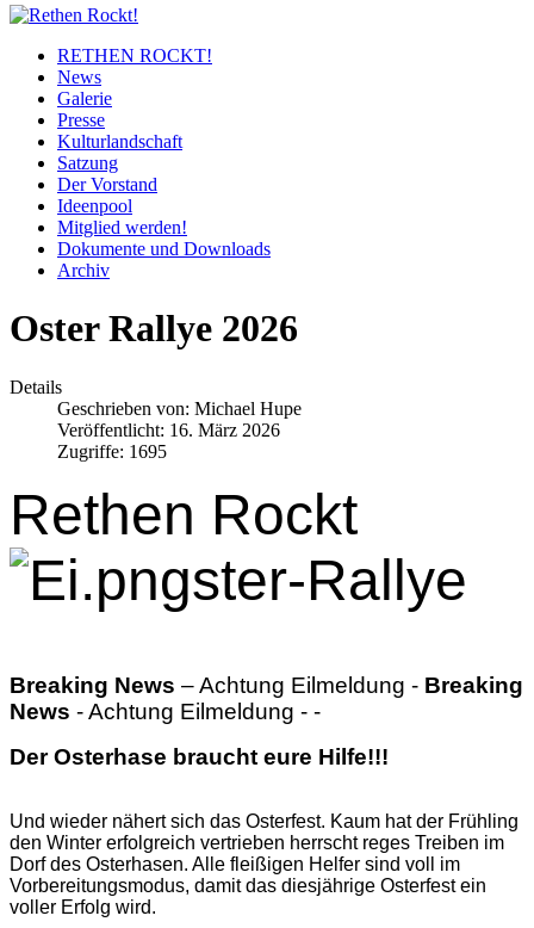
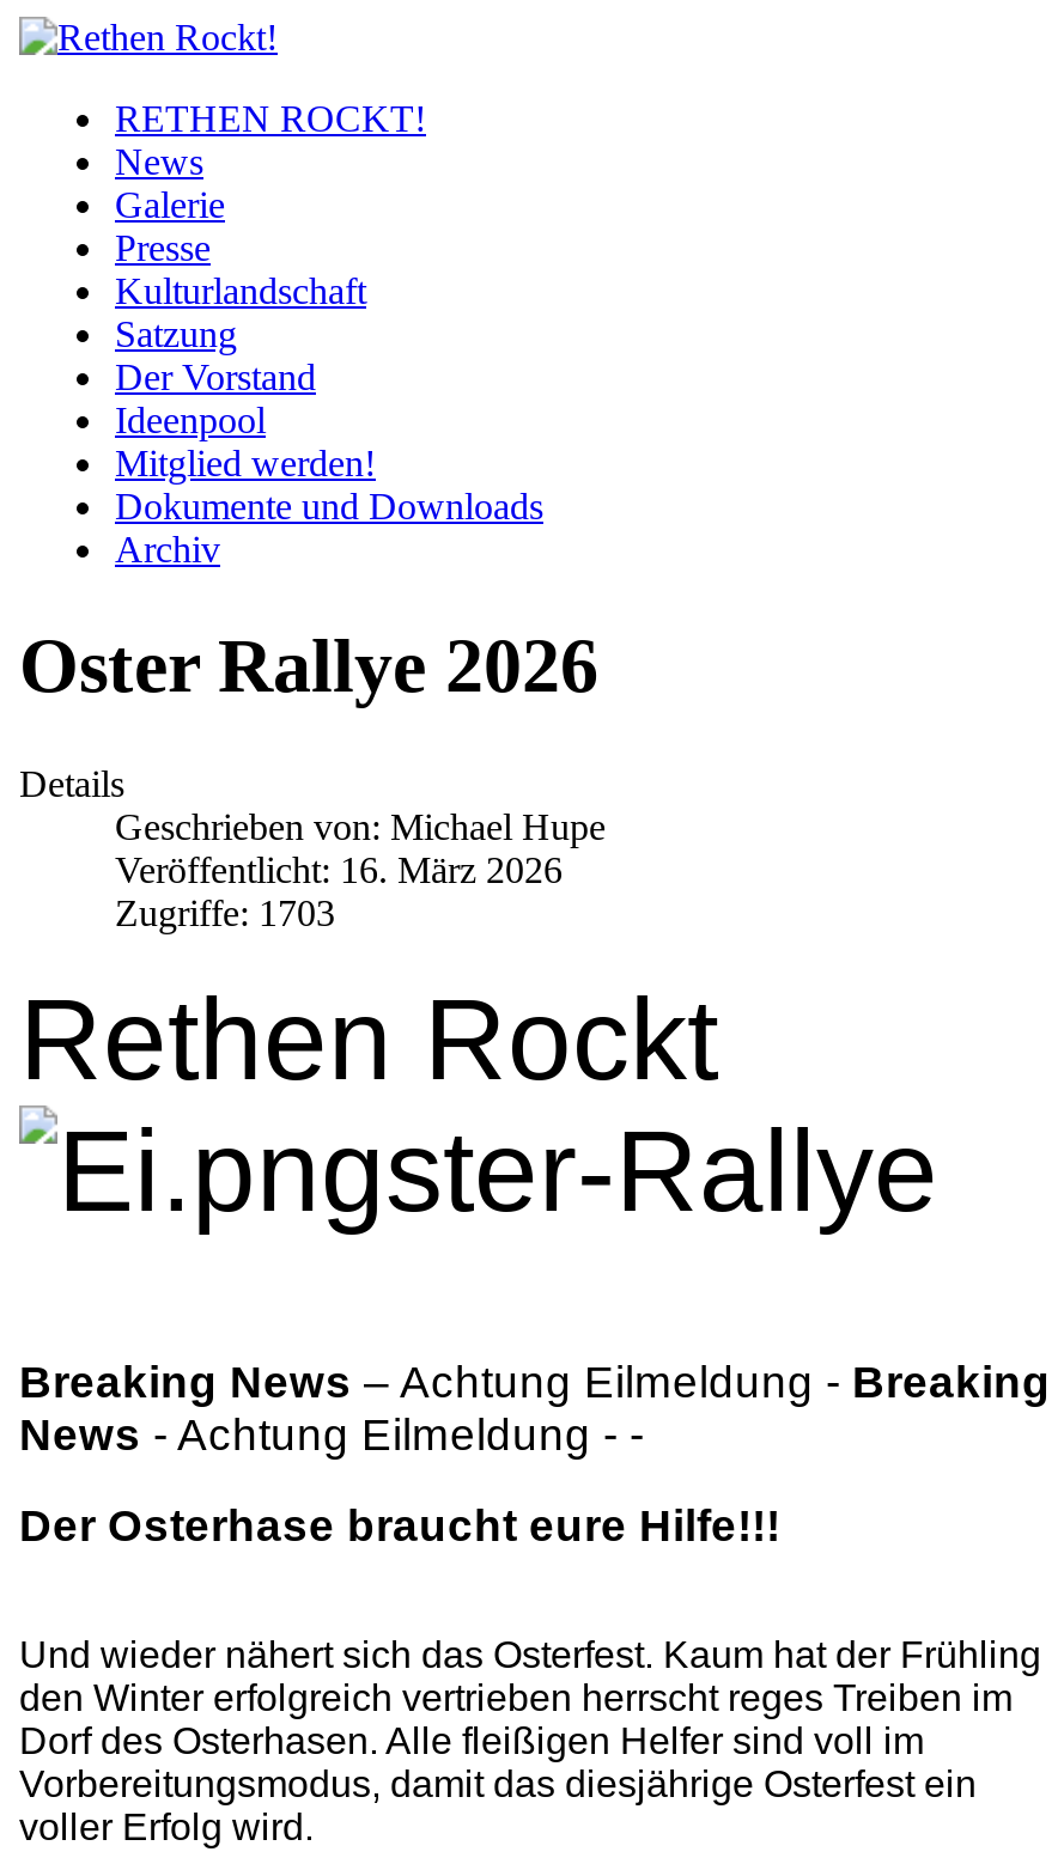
[57,441,167,461] Zugriffe: 1695 -> [115,892,335,933] Zugriffe: 1703

